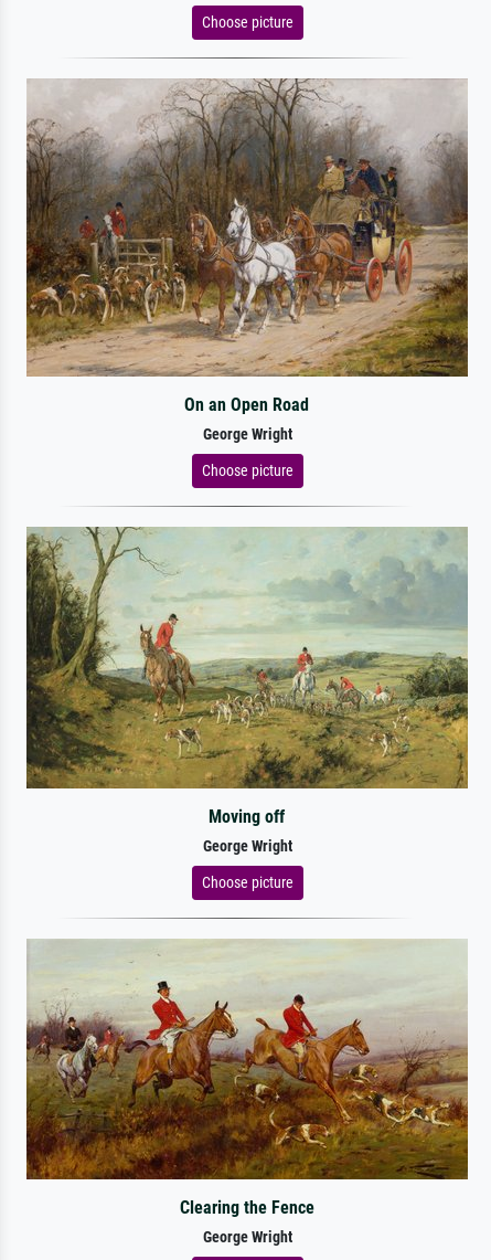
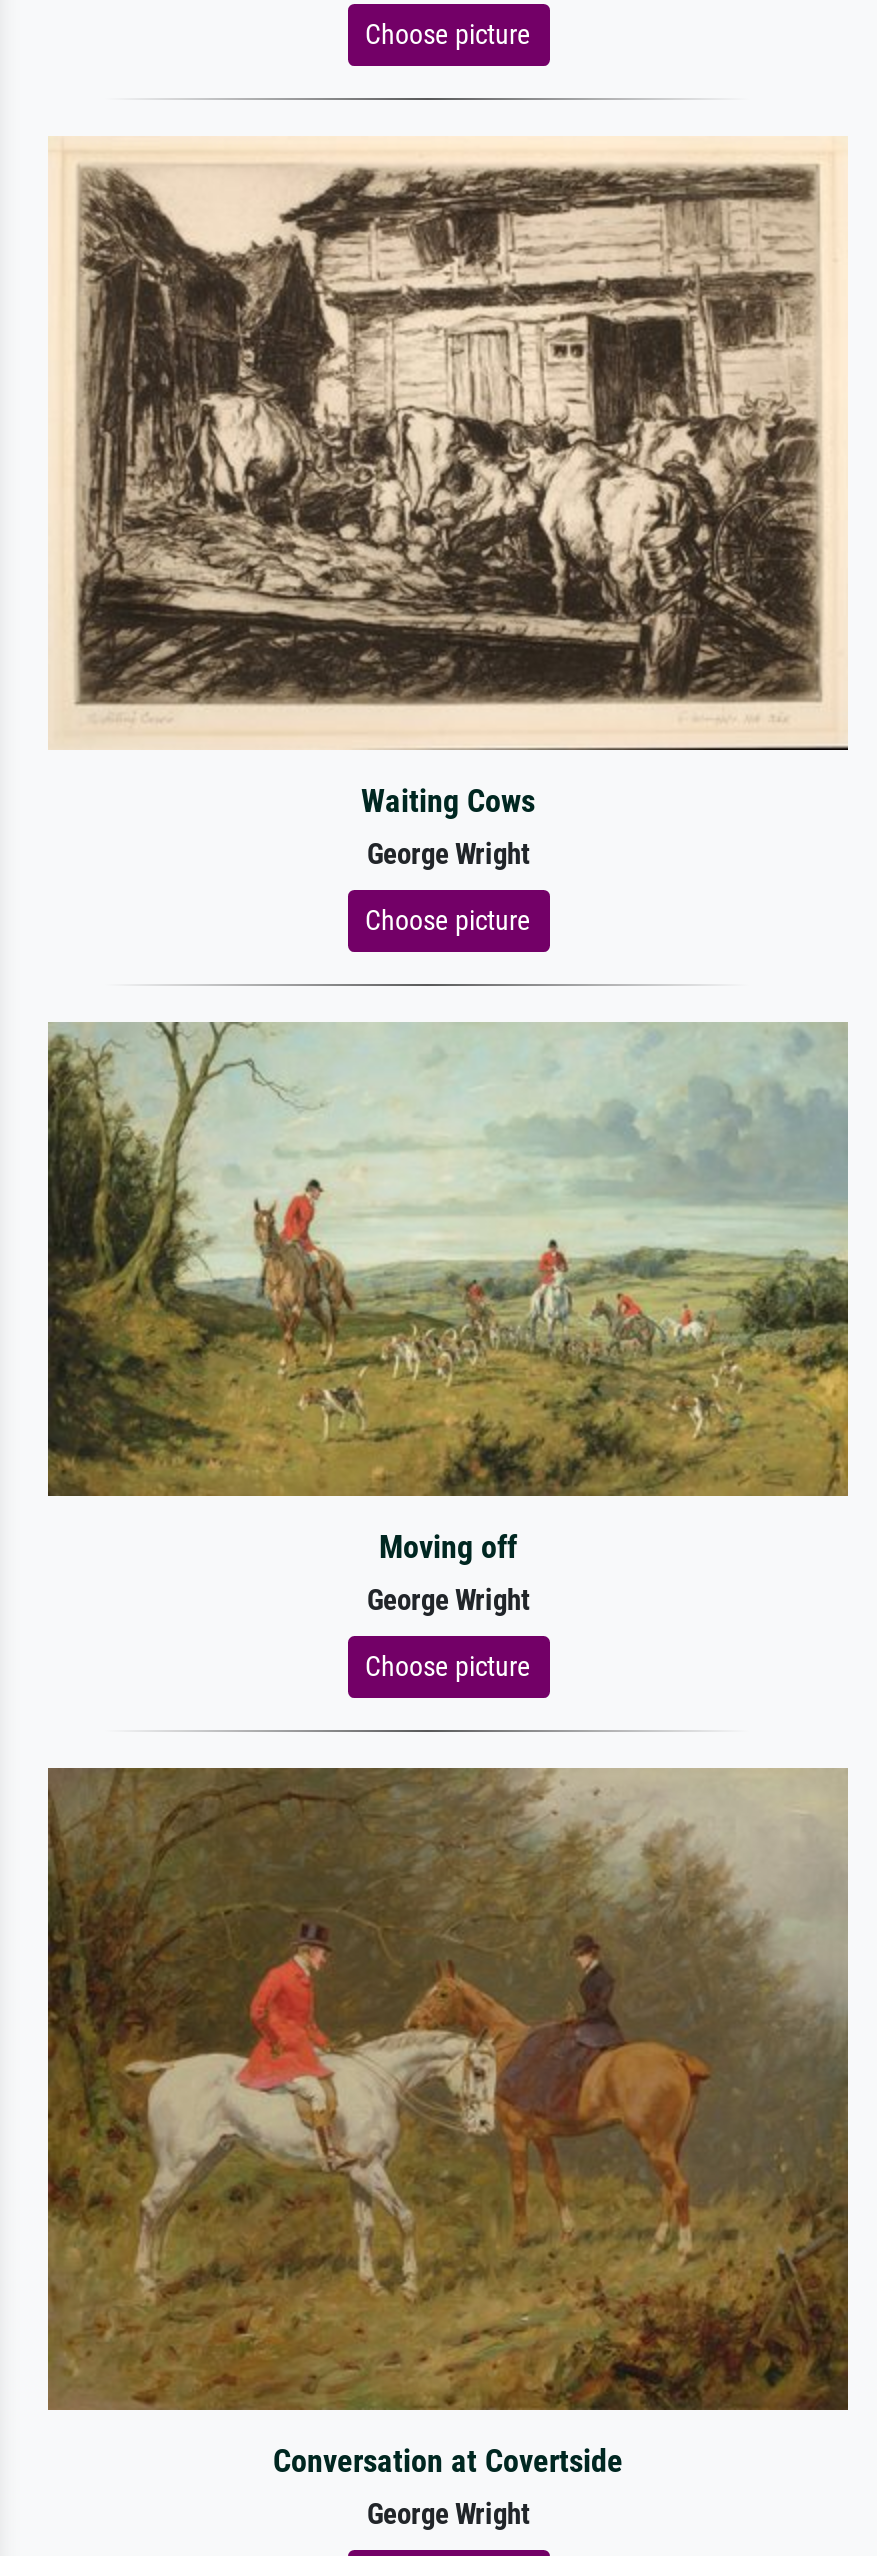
[25,77,469,415] [image] | On an Open Road -> [48,136,848,820] [image] | Waiting Cows
[26,940,468,1218] [image] | Clearing the Fence -> [48,1766,848,2480] [image] | Conversation at Covertside

